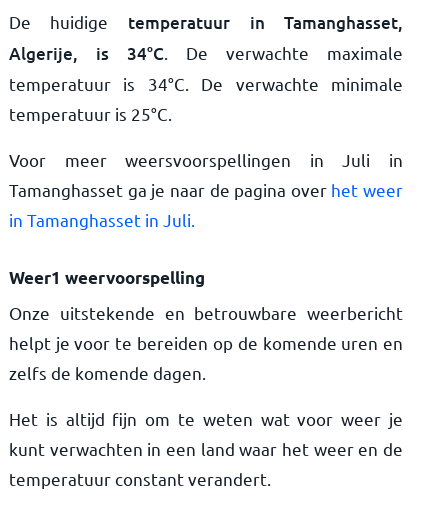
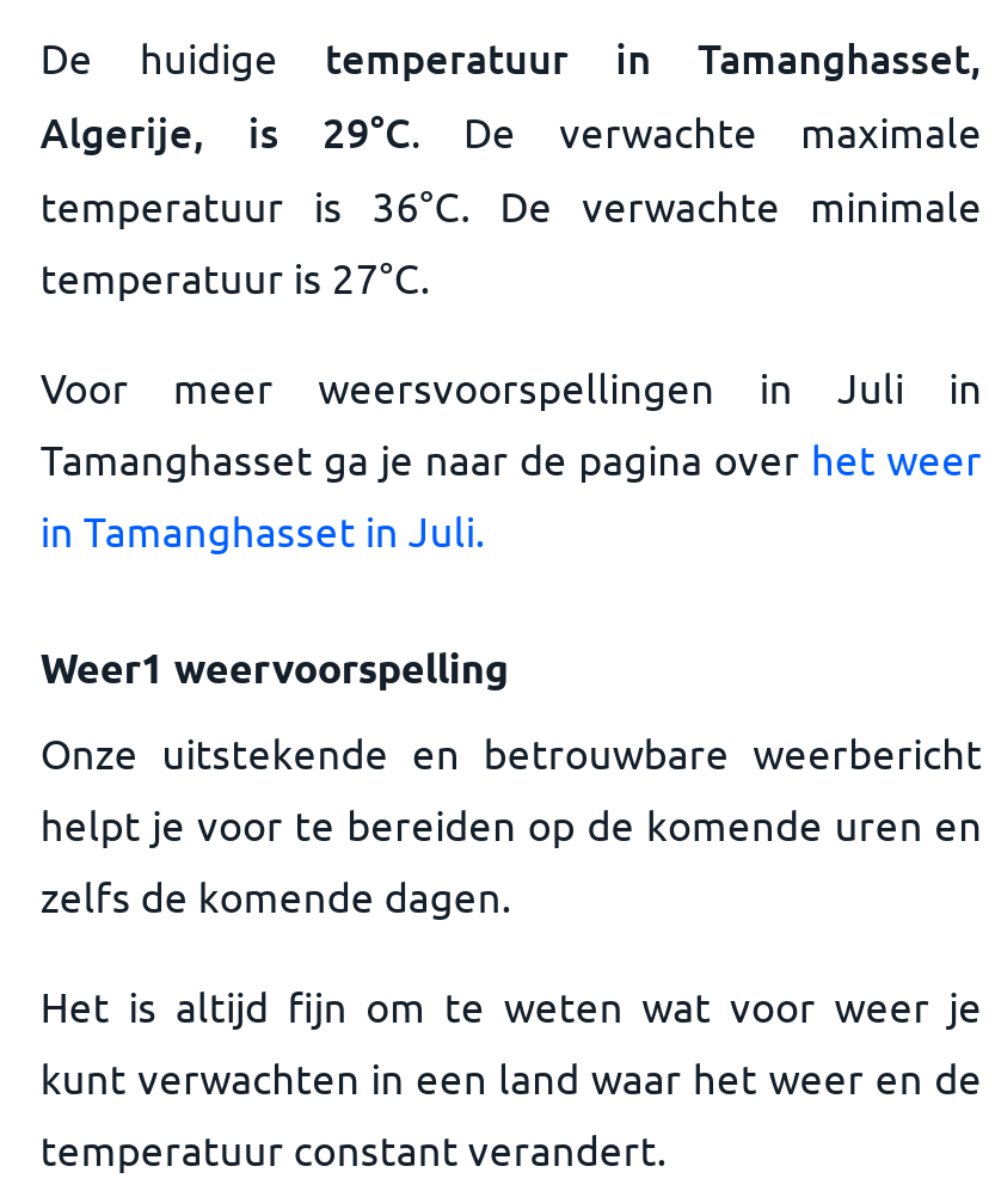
[9,42,403,65] Algerije, is 34°C. De verwachte maximale -> [40,105,982,160] Algerije, is 29°C. De verwachte maximale
[9,73,403,94] temperatuur is 34°C. De verwachte minimale -> [40,179,982,229] temperatuur is 36°C. De verwachte minimale
[9,103,172,124] temperatuur is 25°C. -> [40,251,430,301] temperatuur is 27°C.

